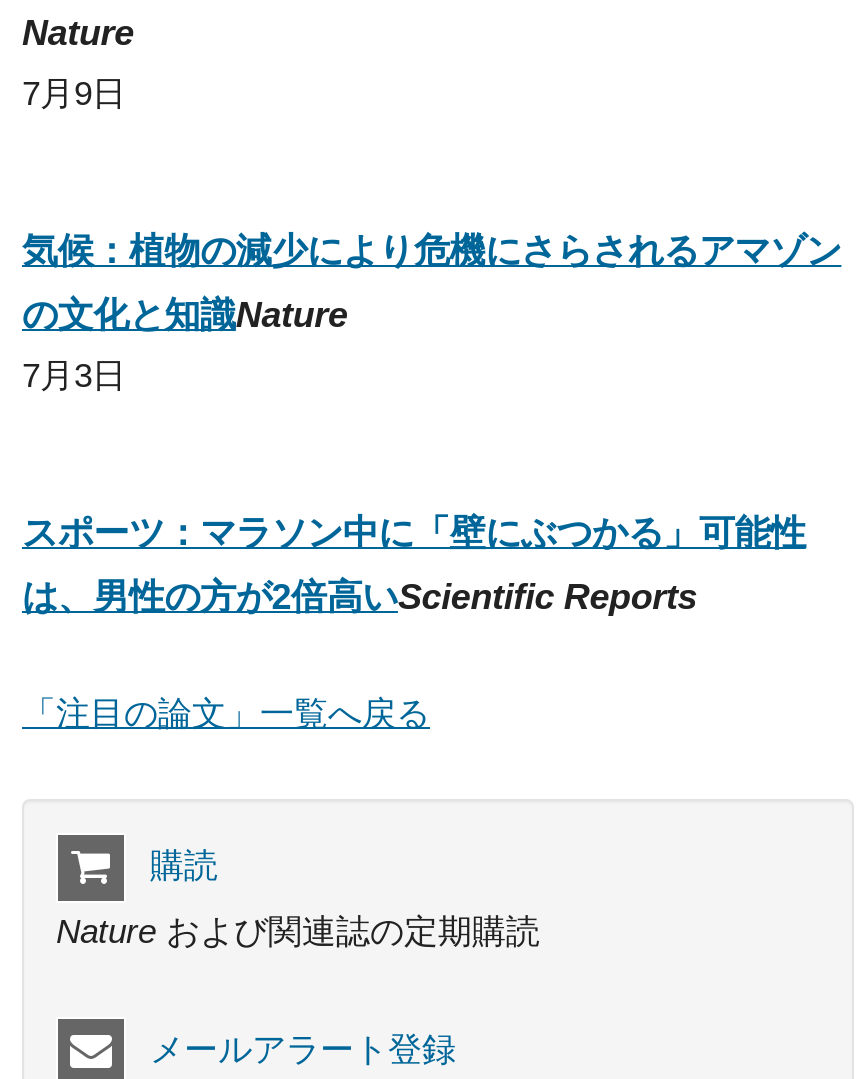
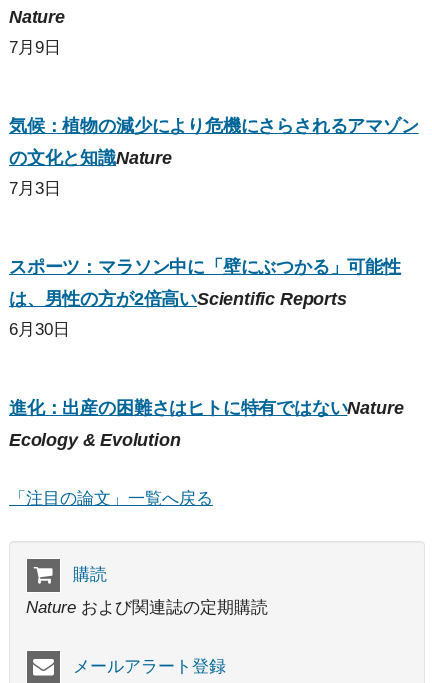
none -> [9,319,70,338] 6月30日
none -> [9,397,403,449] 進化：出産の困難さはヒトに特有ではないNature | Ecology & Evolution

